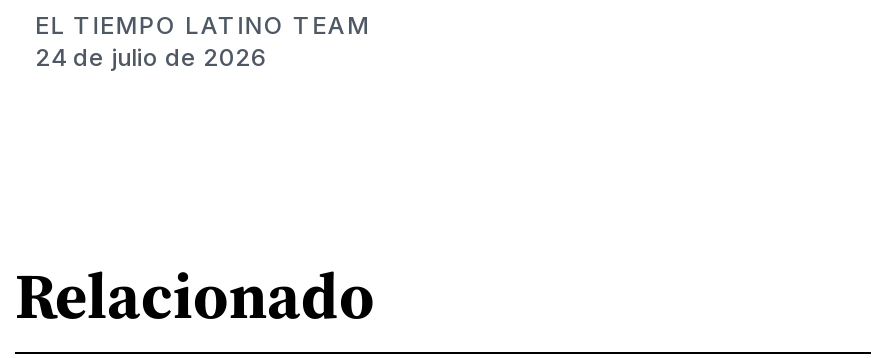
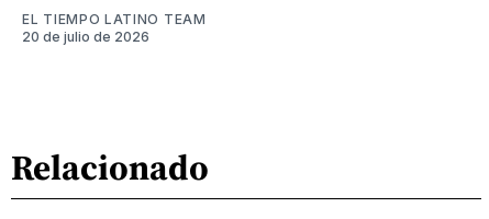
[35,43,267,73] 24 de julio de 2026 -> [22,29,149,45] 20 de julio de 2026

